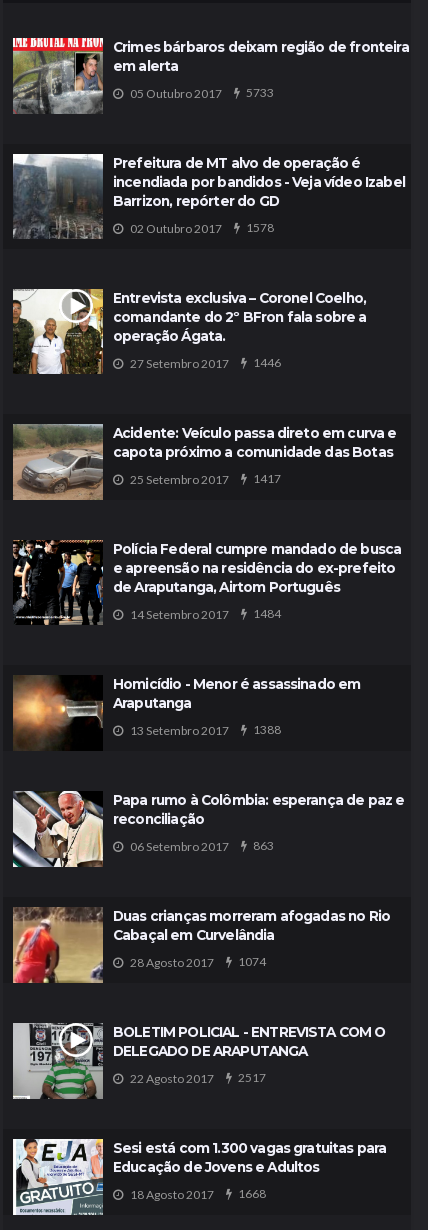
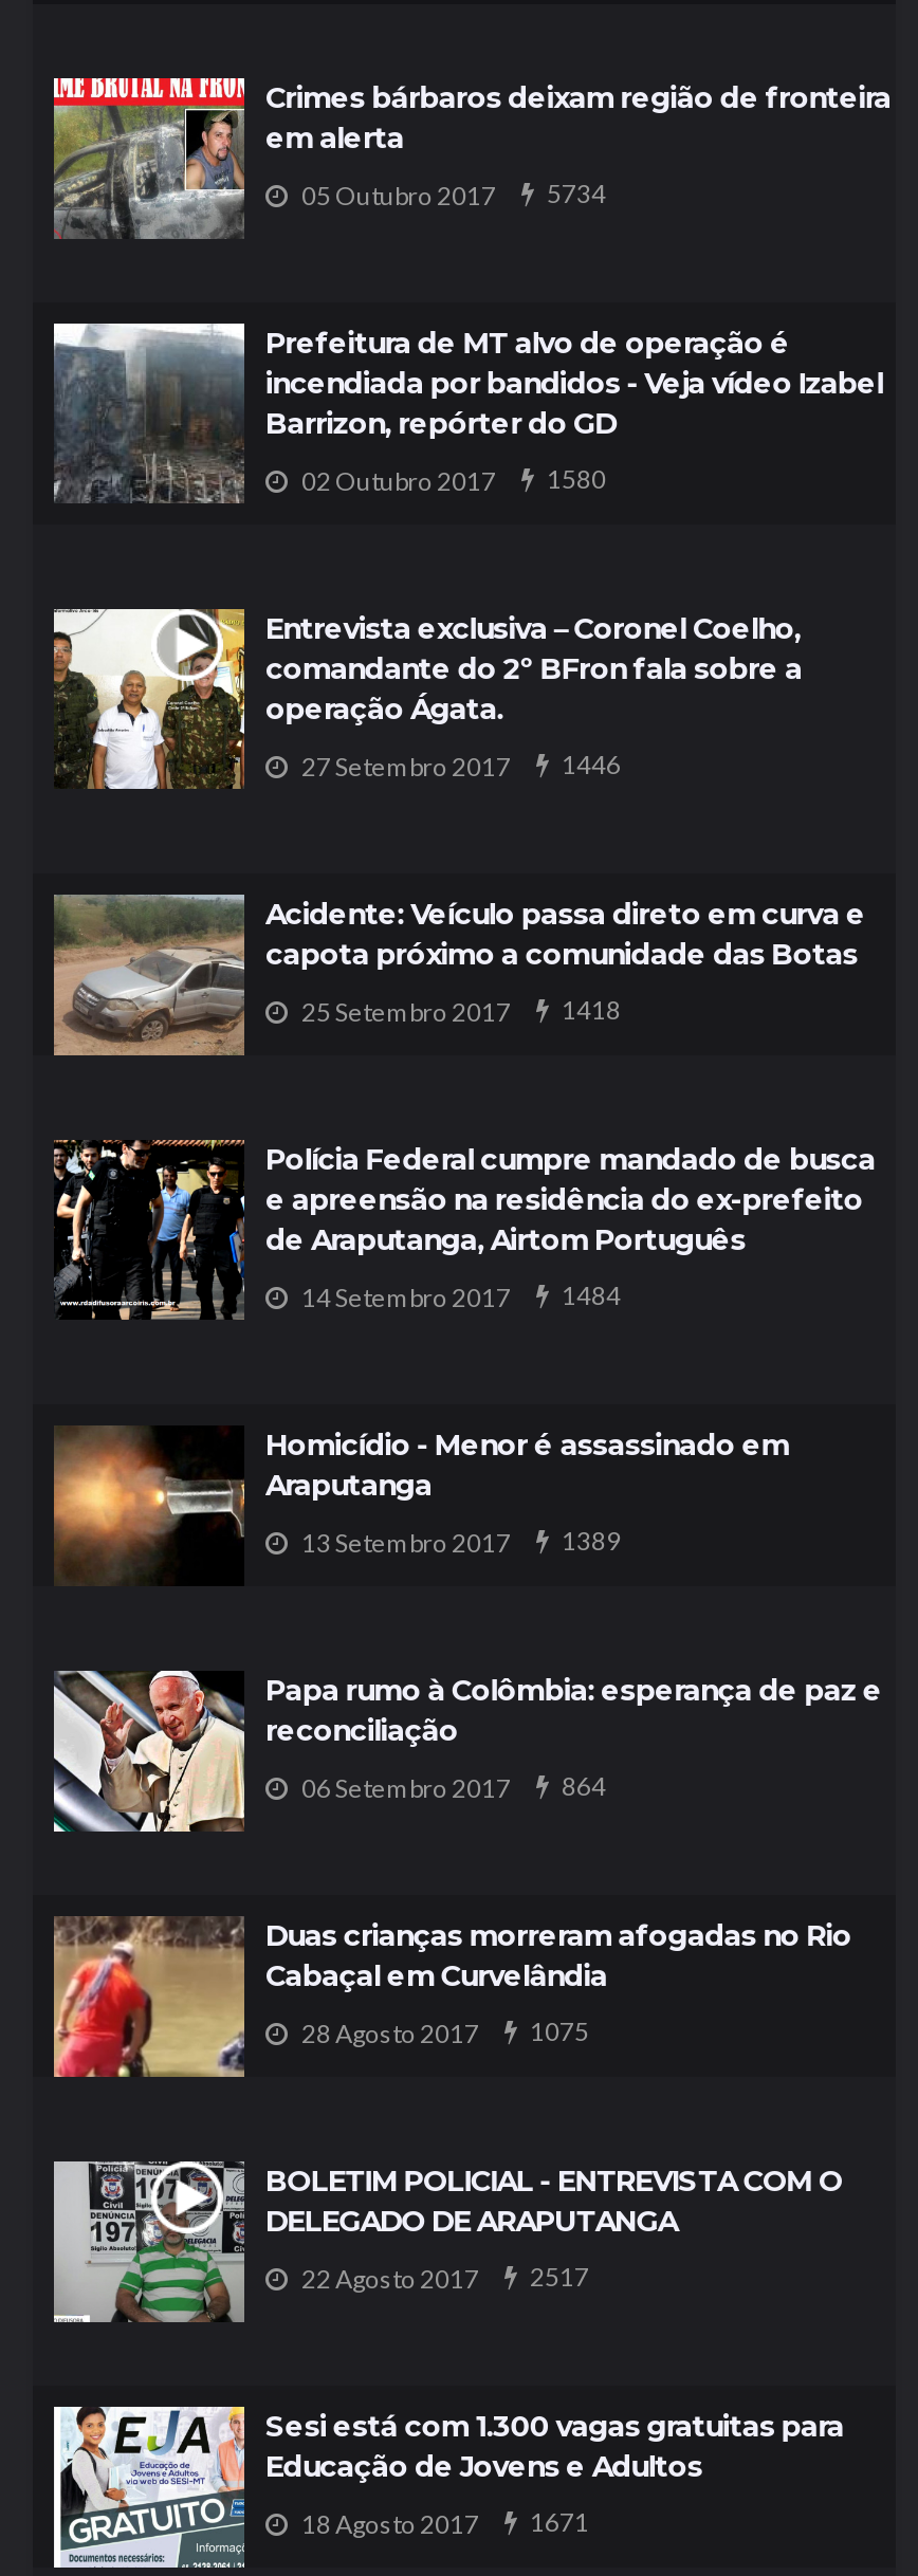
[130,85,274,101] 05 Outubro 2017 5733 -> [301,178,606,211] 05 Outubro 2017 5734
[130,220,274,236] 02 Outubro 2017 1578 -> [301,463,606,497] 02 Outubro 2017 1580
[130,471,281,487] 25 Setembro 2017 1417 -> [301,994,621,1027] 25 Setembro 2017 1418
[130,722,281,738] 13 Setembro 2017 1388 -> [301,1524,621,1558] 13 Setembro 2017 1389
[130,838,274,854] 06 Setembro 2017 863 -> [301,1770,606,1804] 06 Setembro 2017 864
[130,954,266,970] 28 Agosto 2017 1074 -> [301,2015,589,2049] 28 Agosto 2017 1075
[130,1186,266,1202] 18 Agosto 2017 1668 -> [301,2506,589,2539] 18 Agosto 2017 1671

